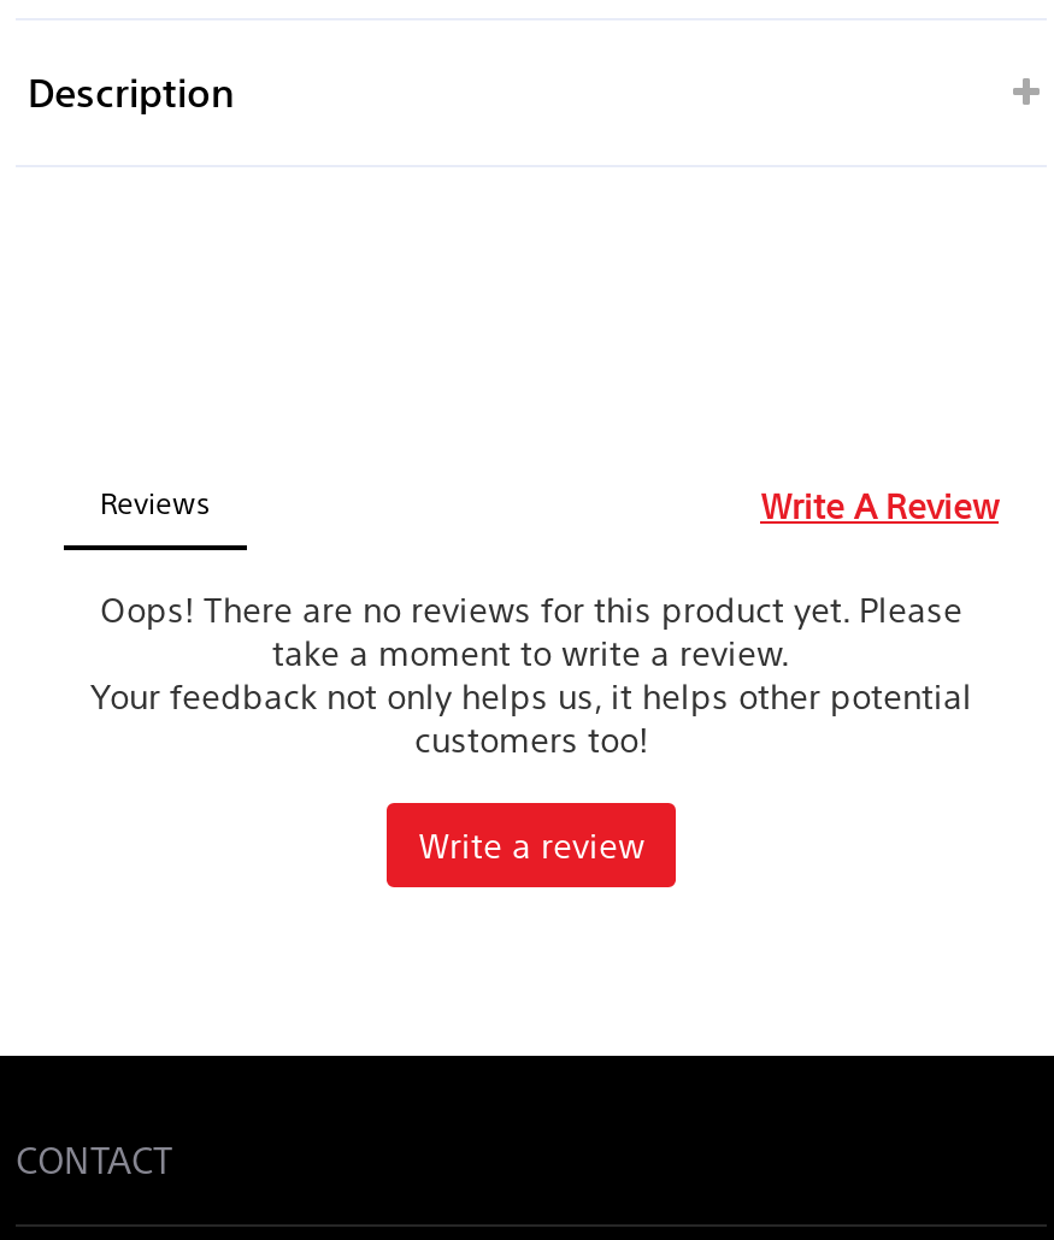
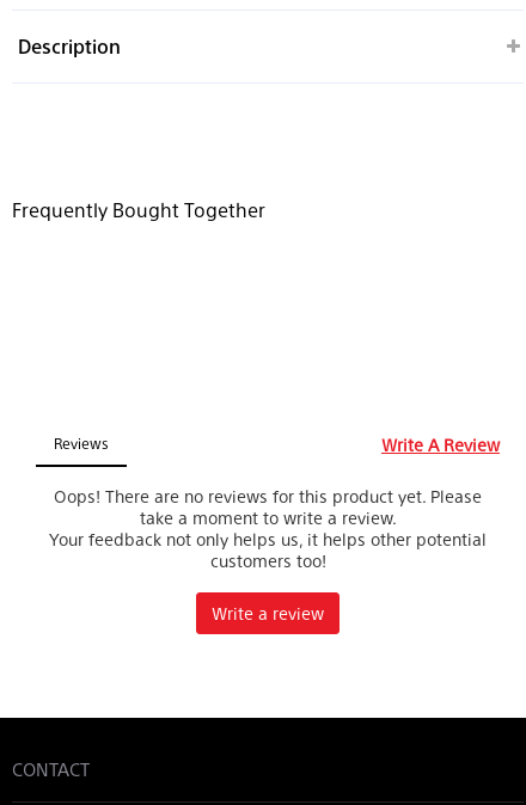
none -> [12,197,265,222] Frequently Bought Together

